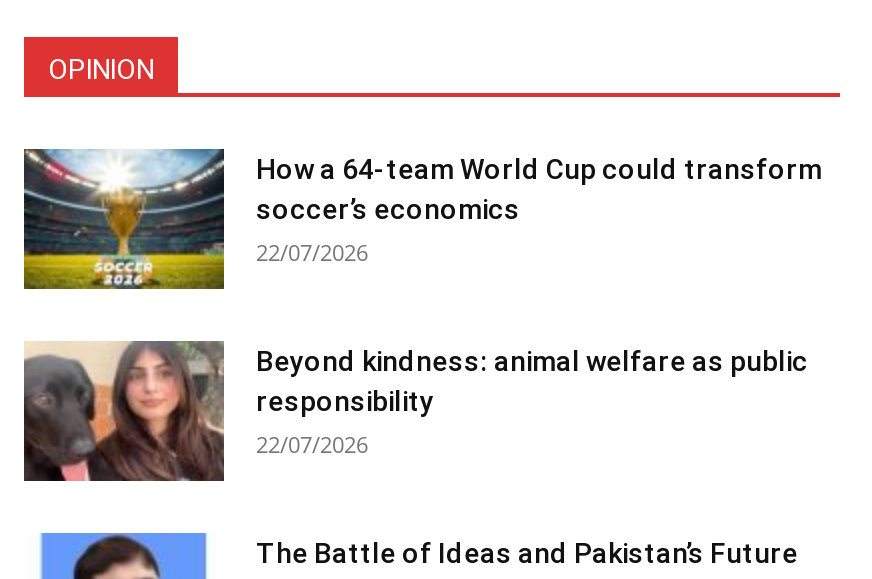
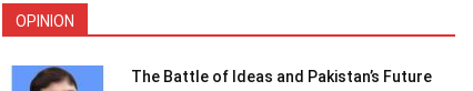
[22,147,822,459] [image] | How a 64-team World Cup could transform | soccer’s economics | 22/07/2026 | Beyond kindness: animal welfare as public | responsibility | 22/07/2026 -> none
[22,339,226,483] [image] -> none

